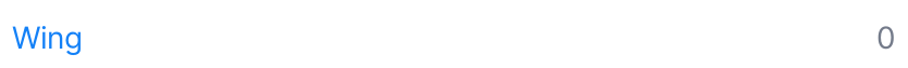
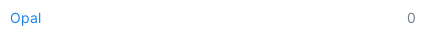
[12,17,84,54] Wing -> [10,9,41,26] Opal

